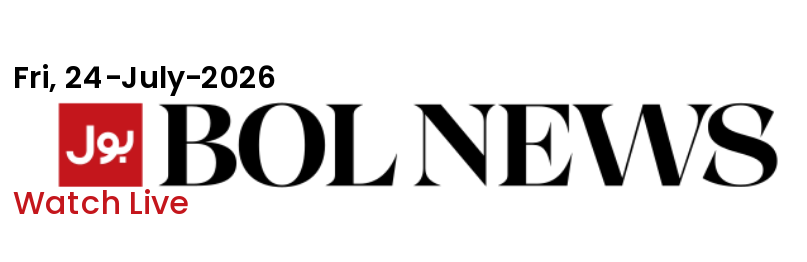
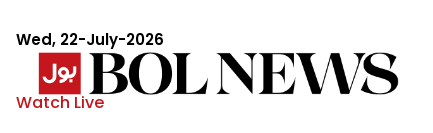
[13,56,277,98] Fri, 24-July-2026 -> [16,29,164,50] Wed, 22-July-2026

